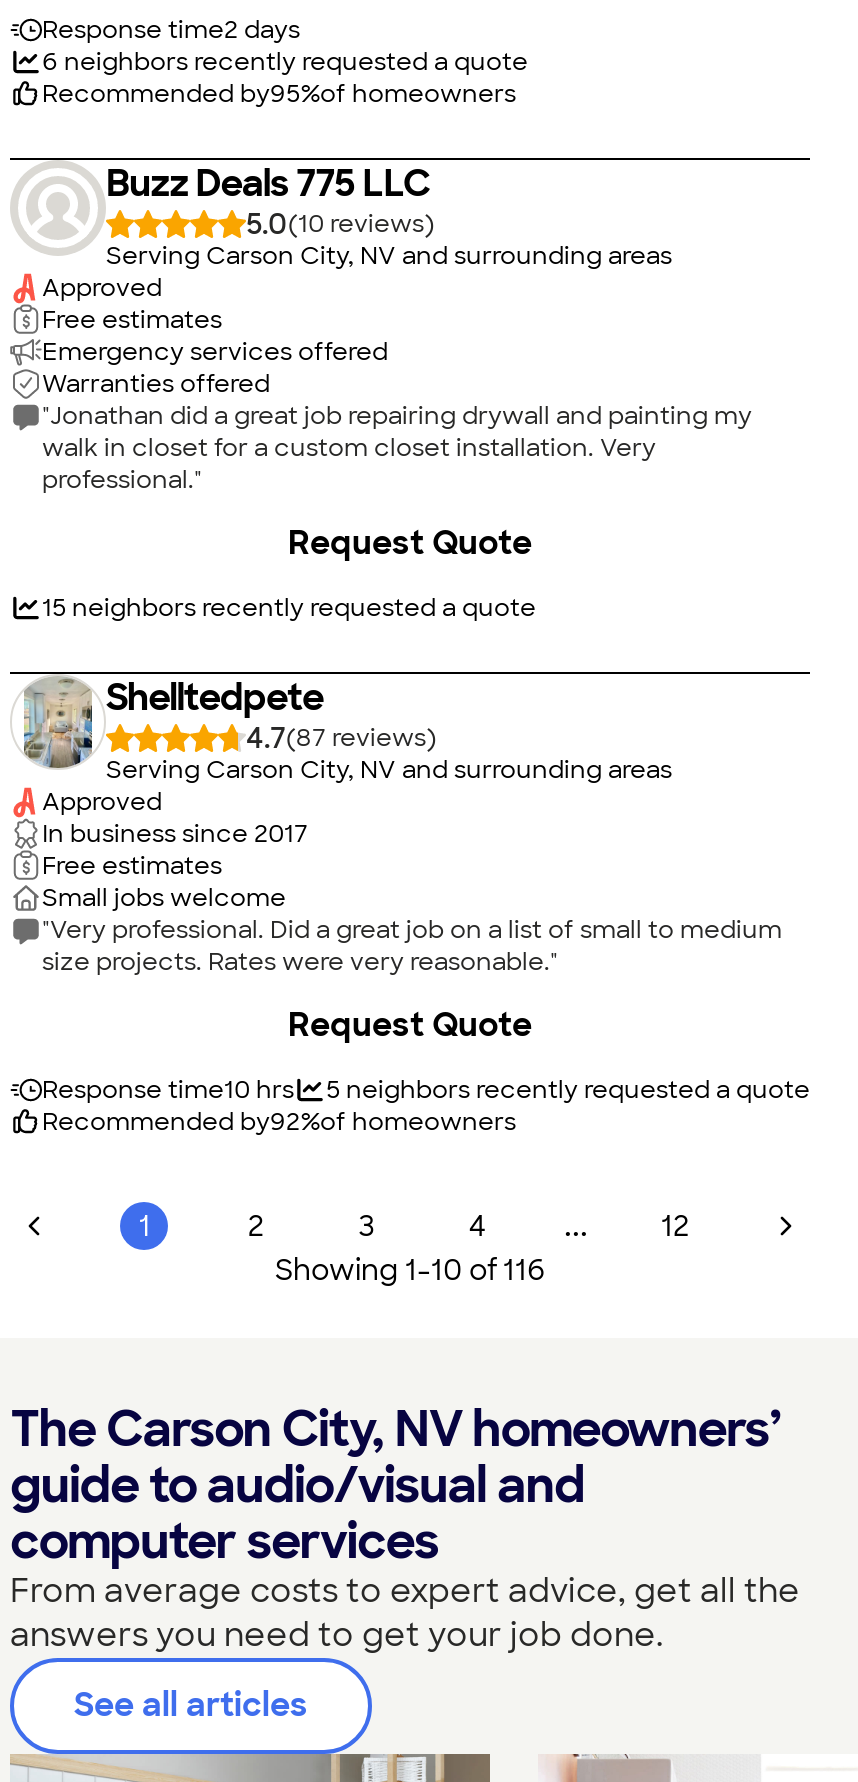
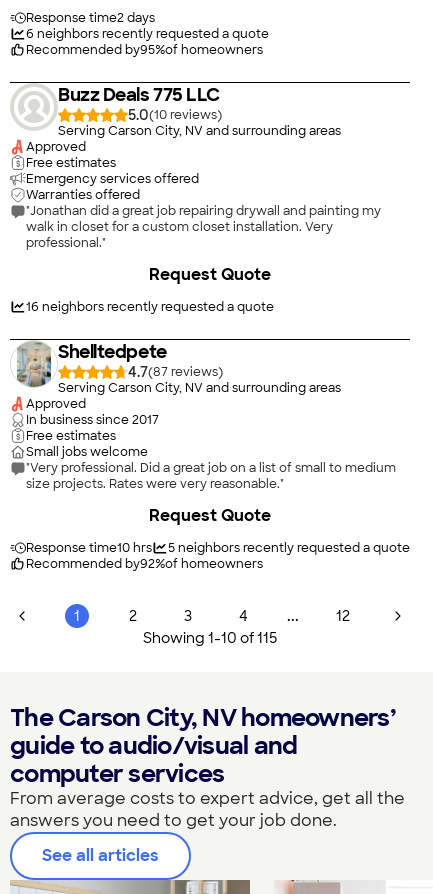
[42,592,536,624] 15 neighbors recently requested a quote -> [26,299,274,315] 16 neighbors recently requested a quote
[275,1252,545,1288] Showing 1-10 of 116 -> [143,629,277,647] Showing 1-10 of 115

